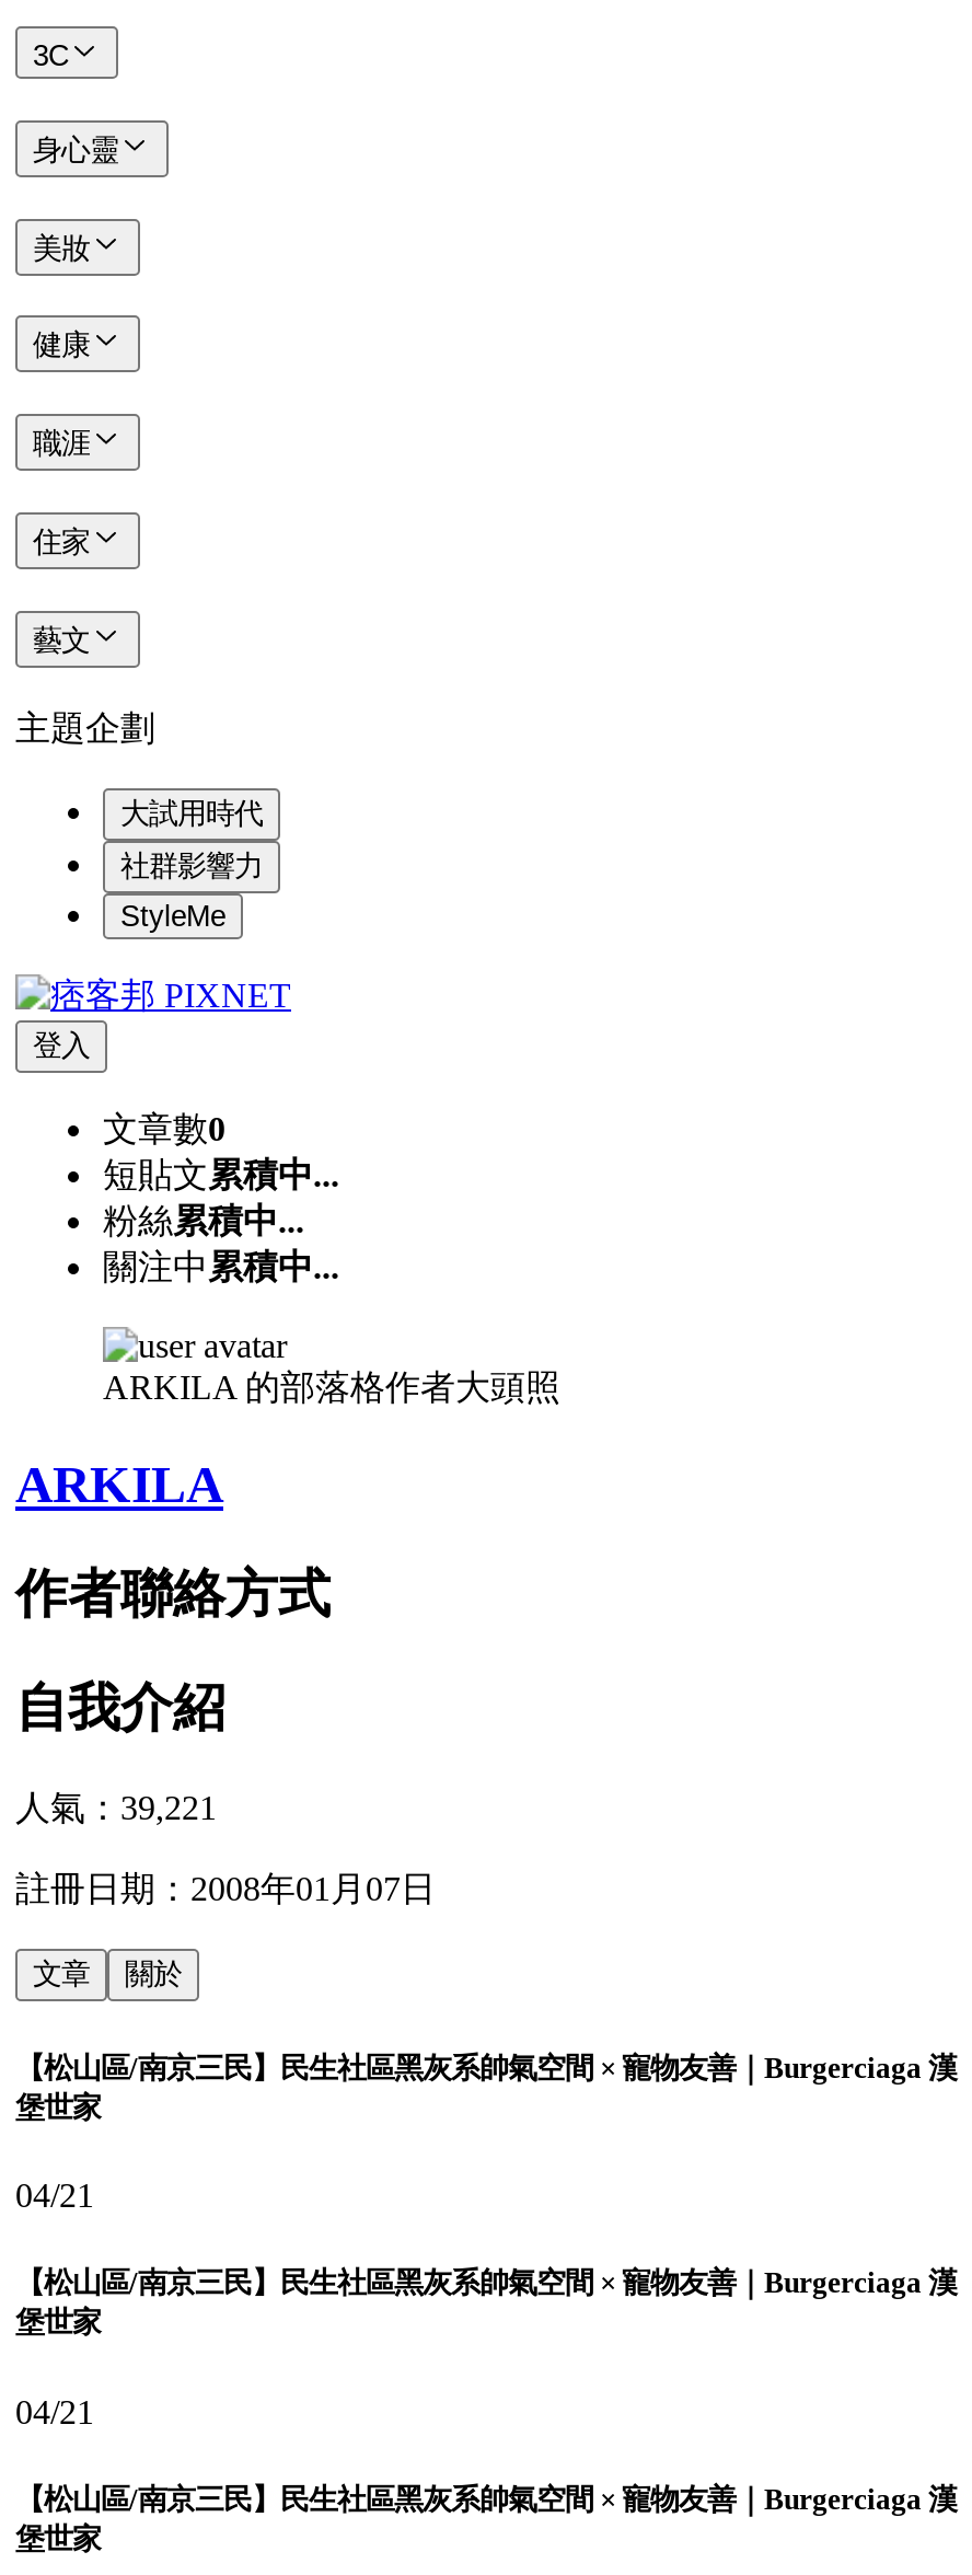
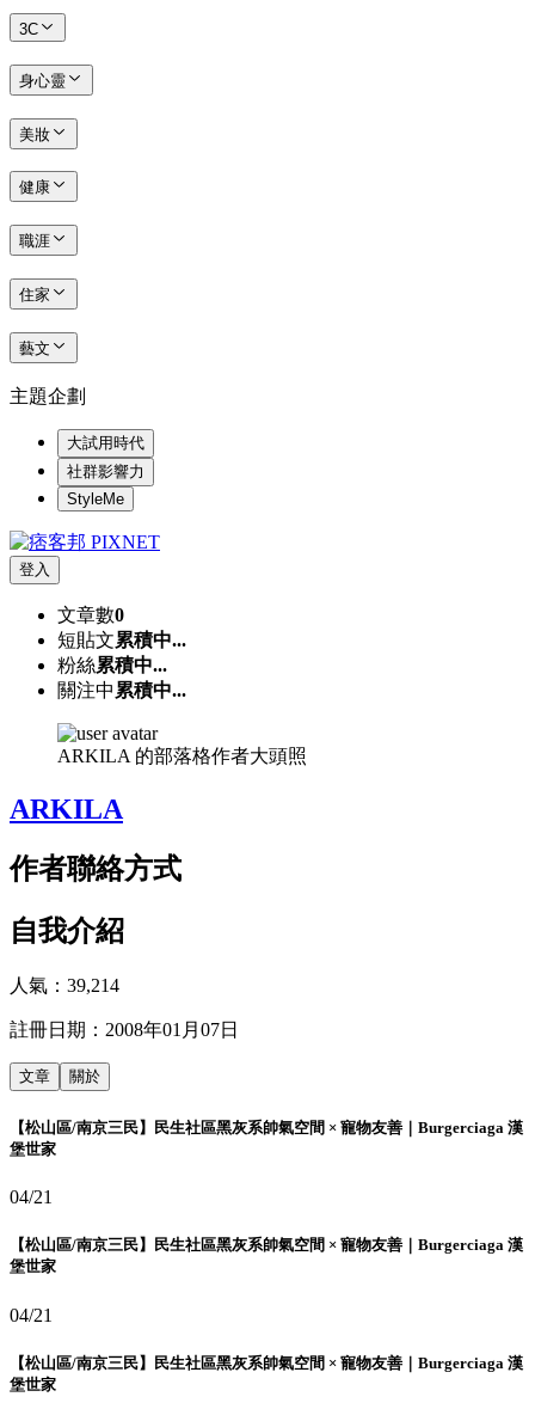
[15,1789,217,1826] 人氣：39,221 -> [10,975,119,996] 人氣：39,214

